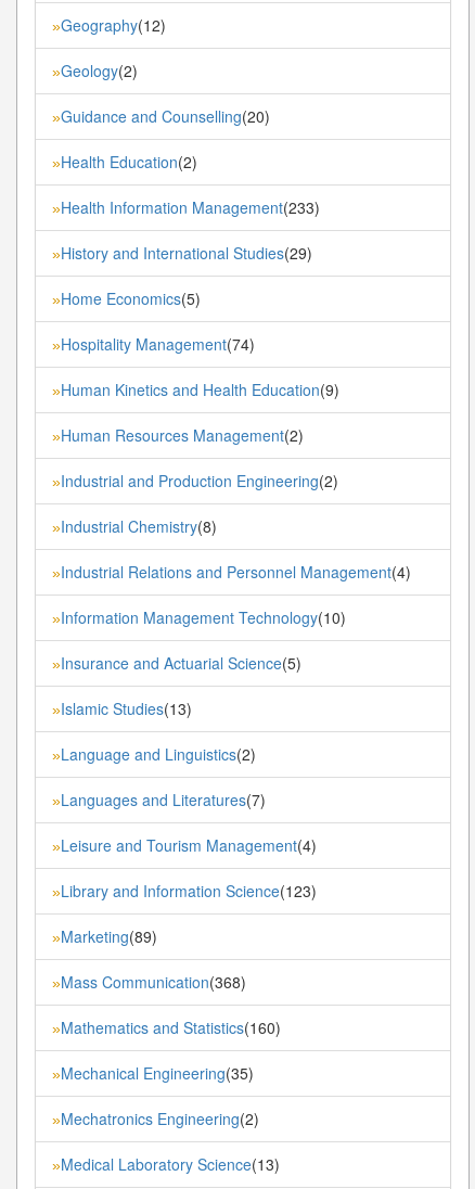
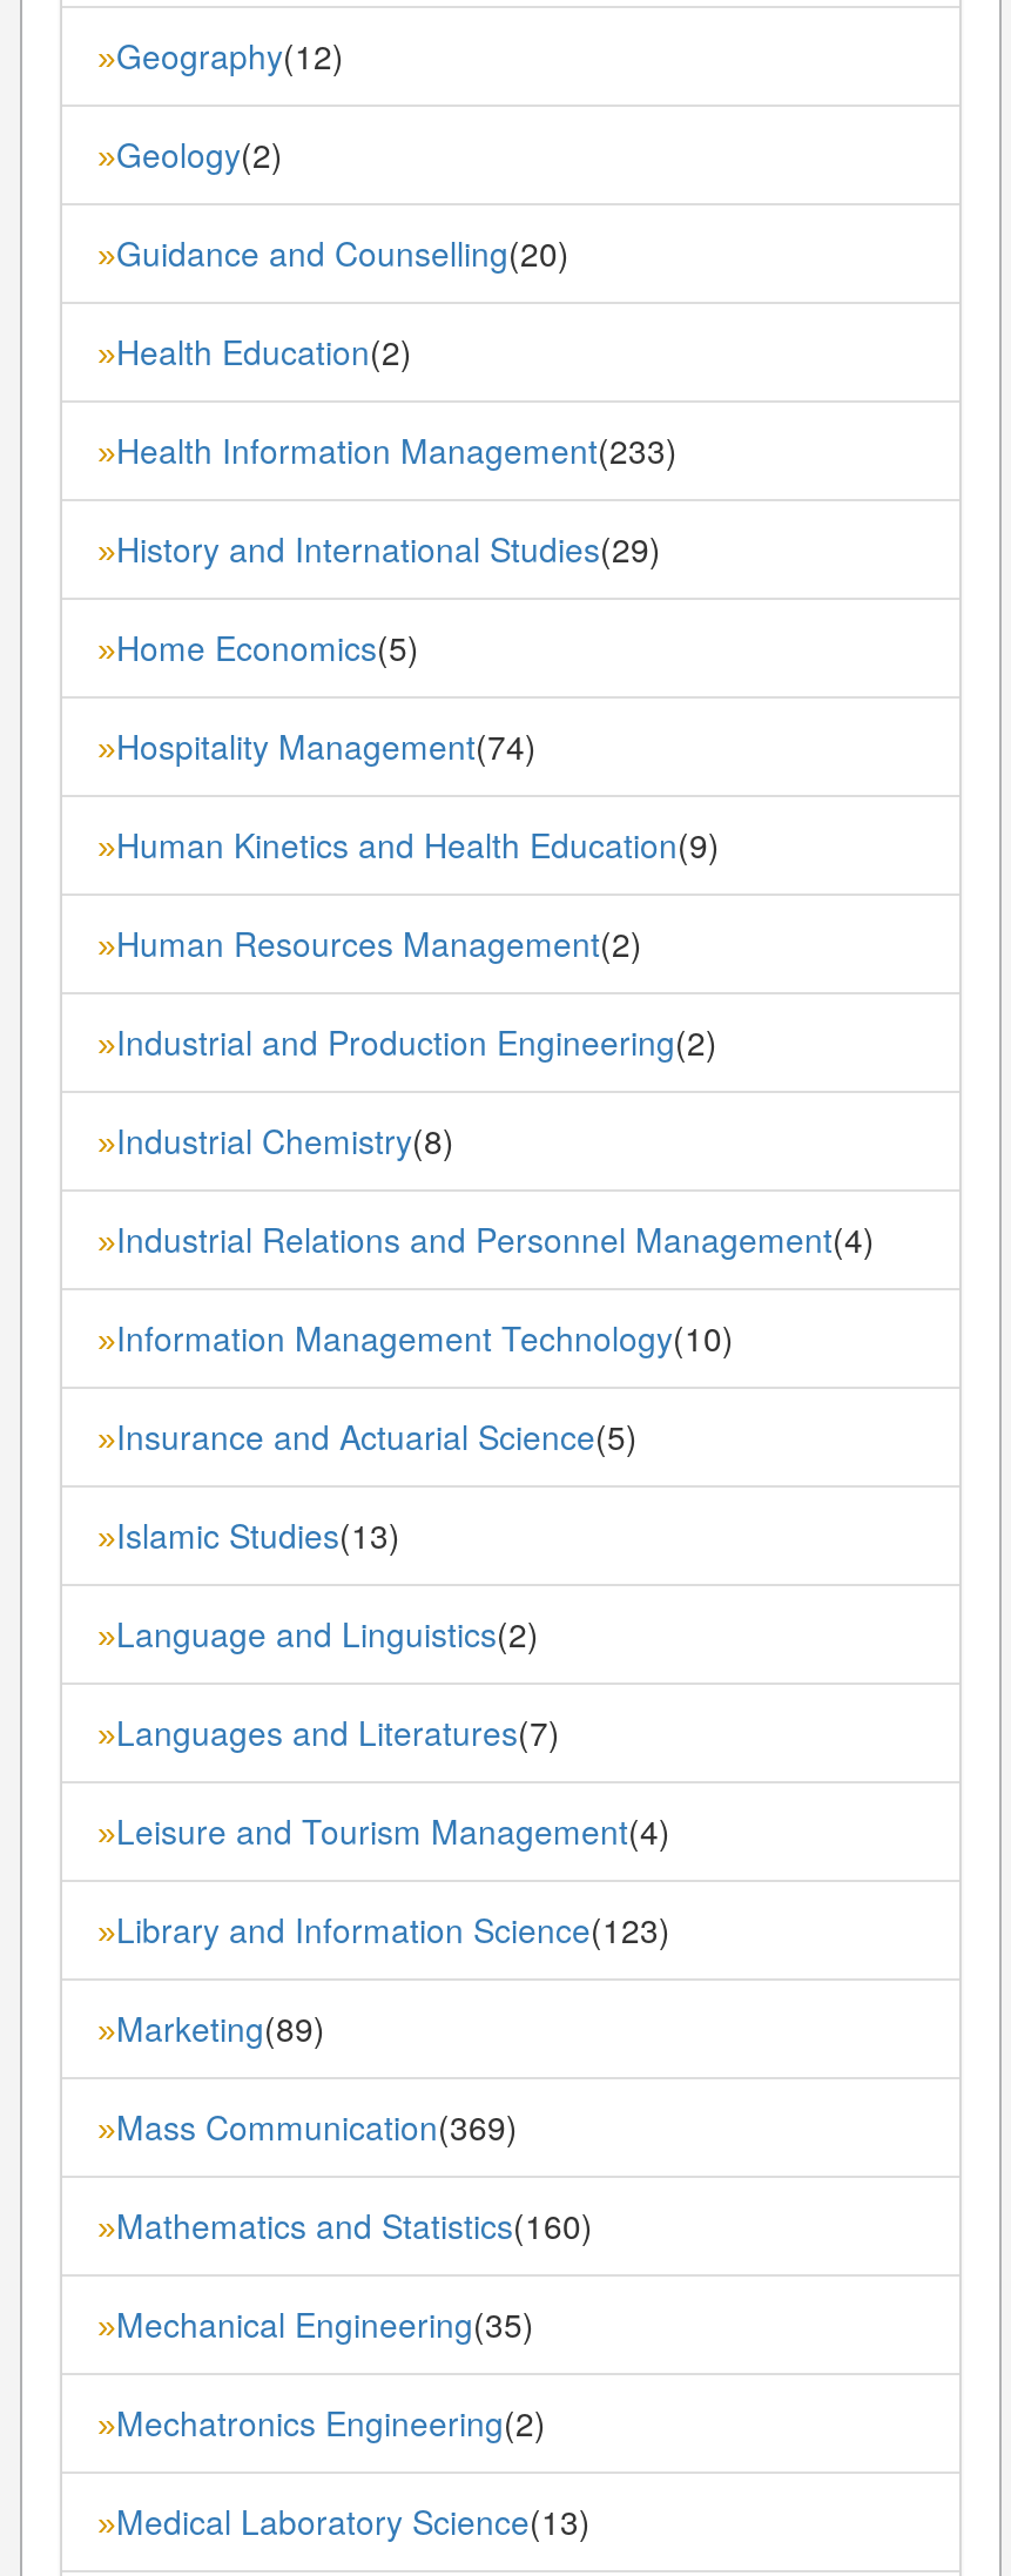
[52,971,246,993] »Mass Communication(368) -> [97,2103,518,2150] »Mass Communication(369)

